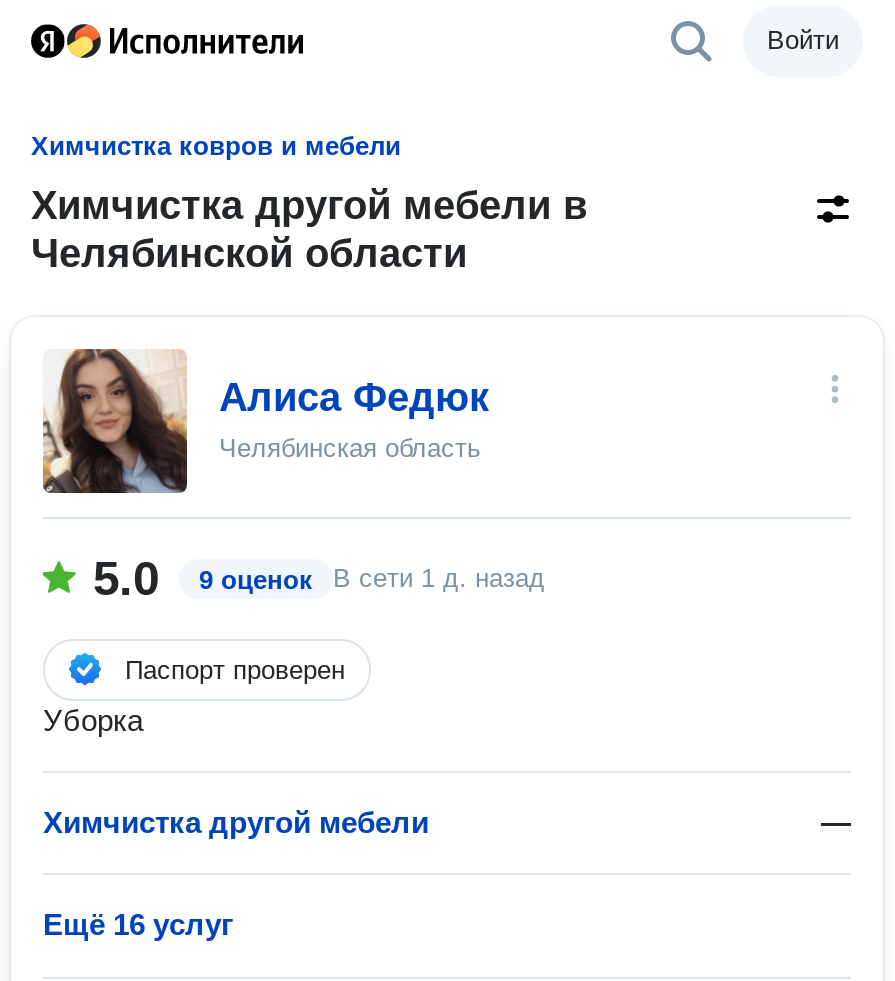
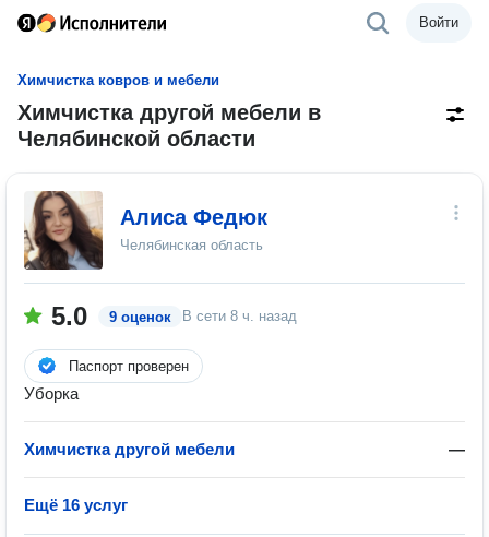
[93,551,545,605] 5.0 9 оценок В сети 1 д. назад -> [51,301,297,331] 5.0 9 оценок В сети 8 ч. назад

